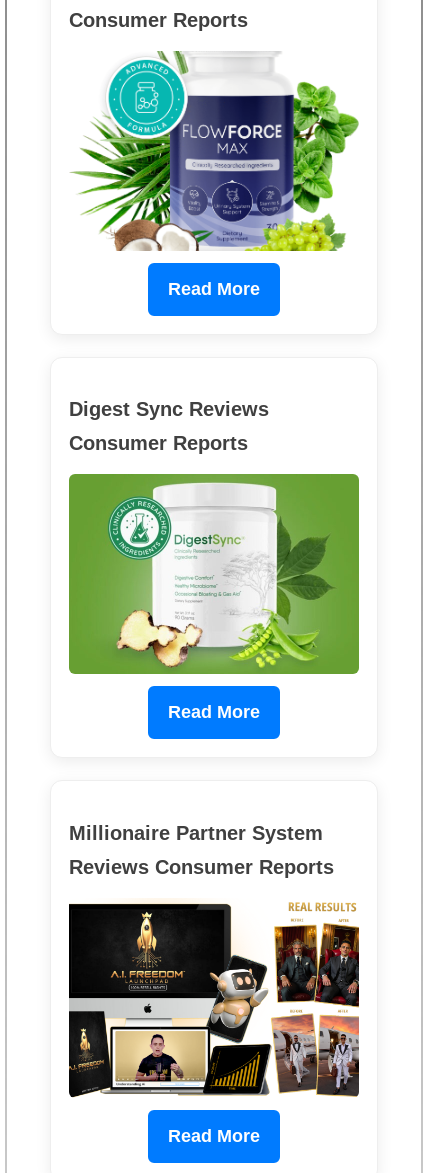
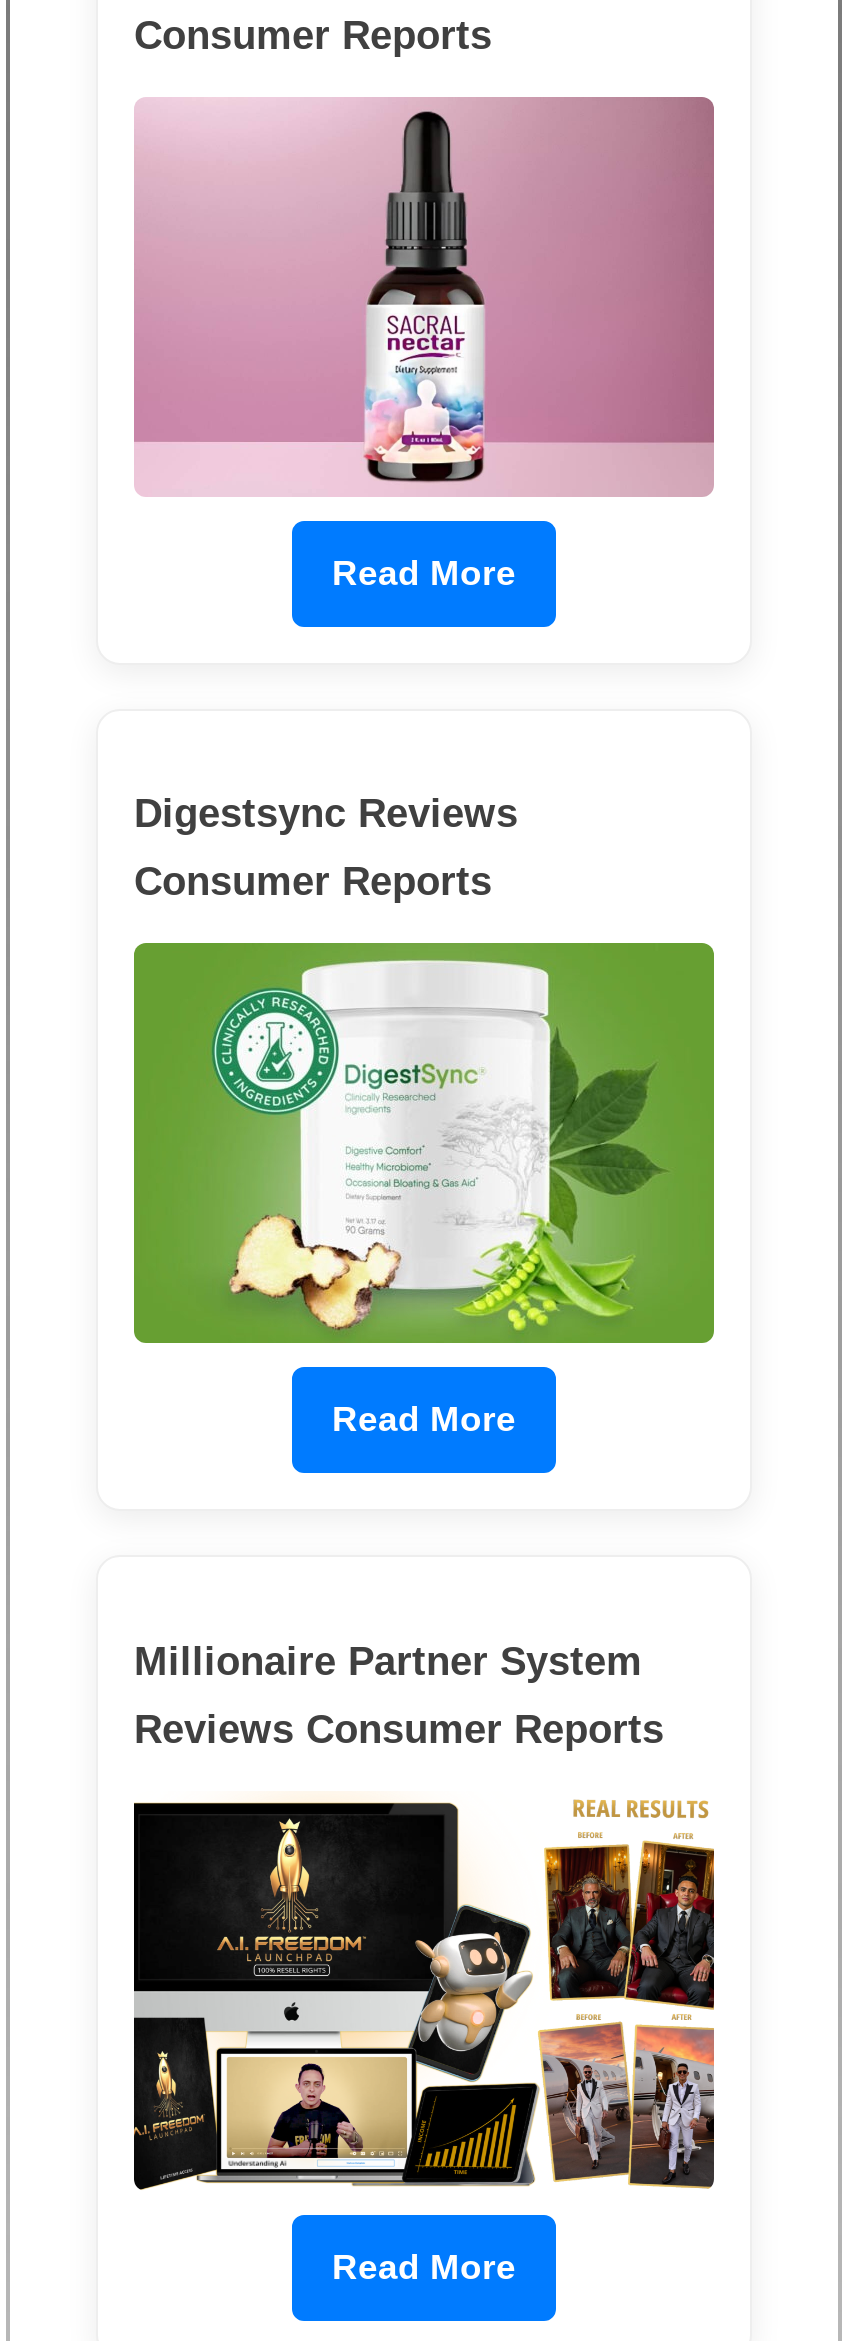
[69,50,359,252] [image] -> [132,95,716,497] [image]
[69,398,269,420] Digest Sync Reviews -> [134,792,518,836] Digestsync Reviews

